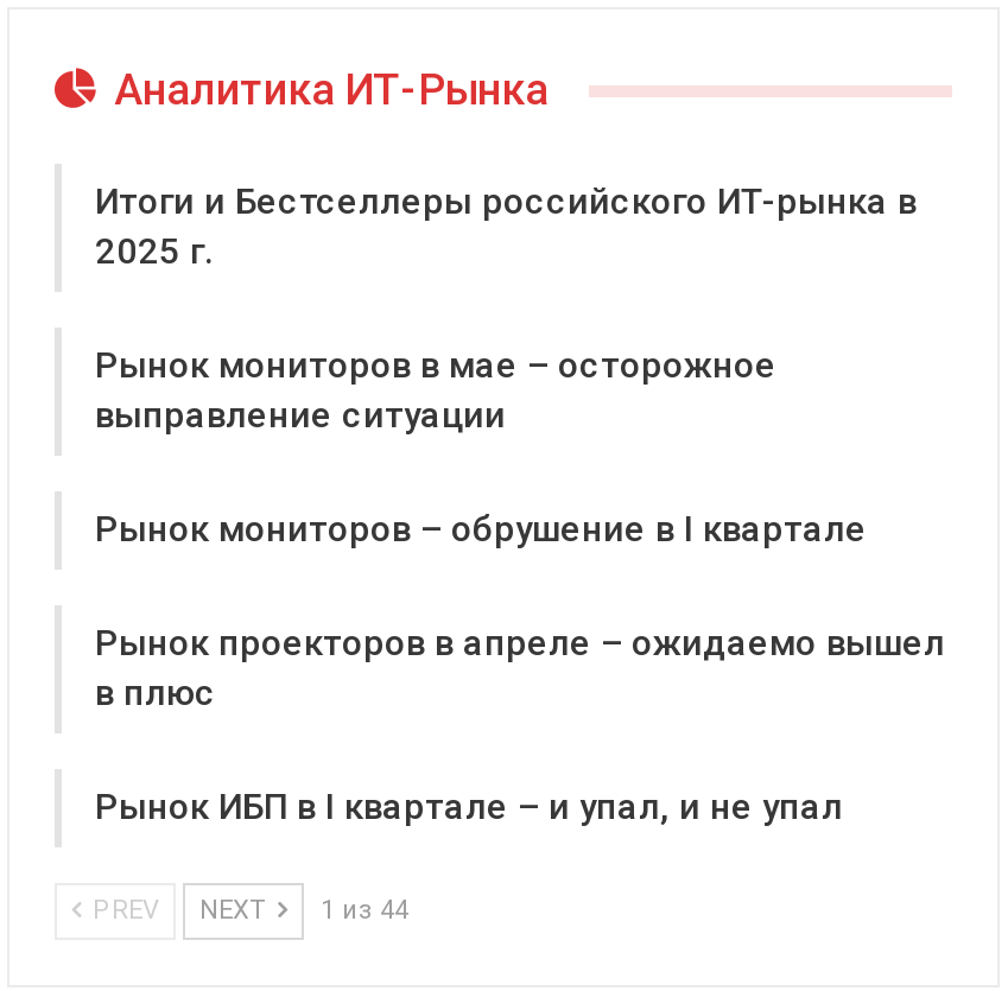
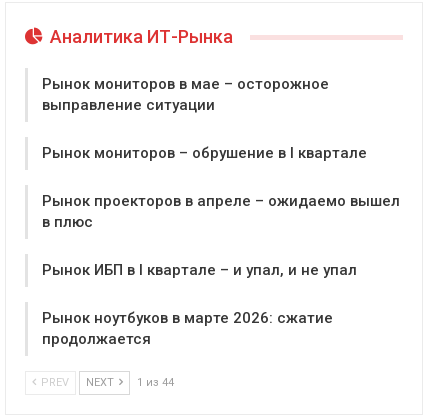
[95,180,917,273] Итоги и Бестселлеры российского ИТ-рынка в | 2025 г. -> none
moved [95,344,945,828] -> [42,75,400,279]: Рынок мониторов в мае – осторожное | выправление ситуации | Рынок мониторов – обрушение в I квартале | Рынок проекторов в апреле – ожидаемо вышел | в плюс | Рынок ИБП в I квартале – и упал, и не упал
none -> [42,309,333,348] Рынок ноутбуков в марте 2026: сжатие | продолжается

